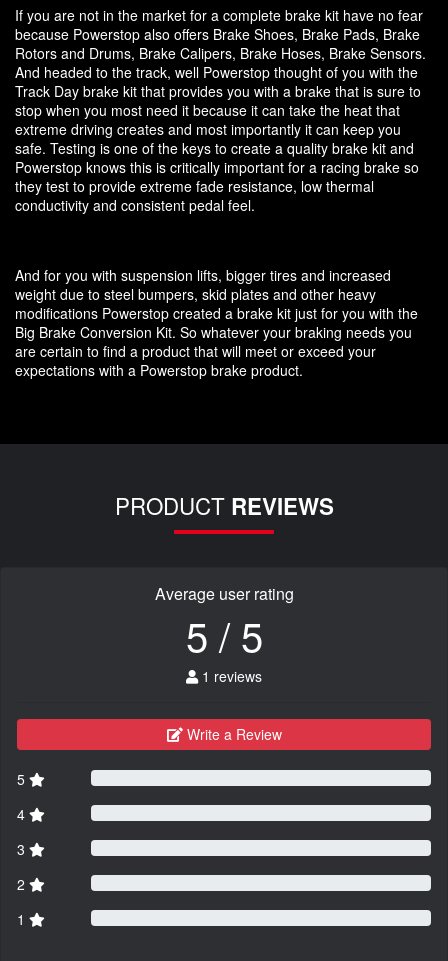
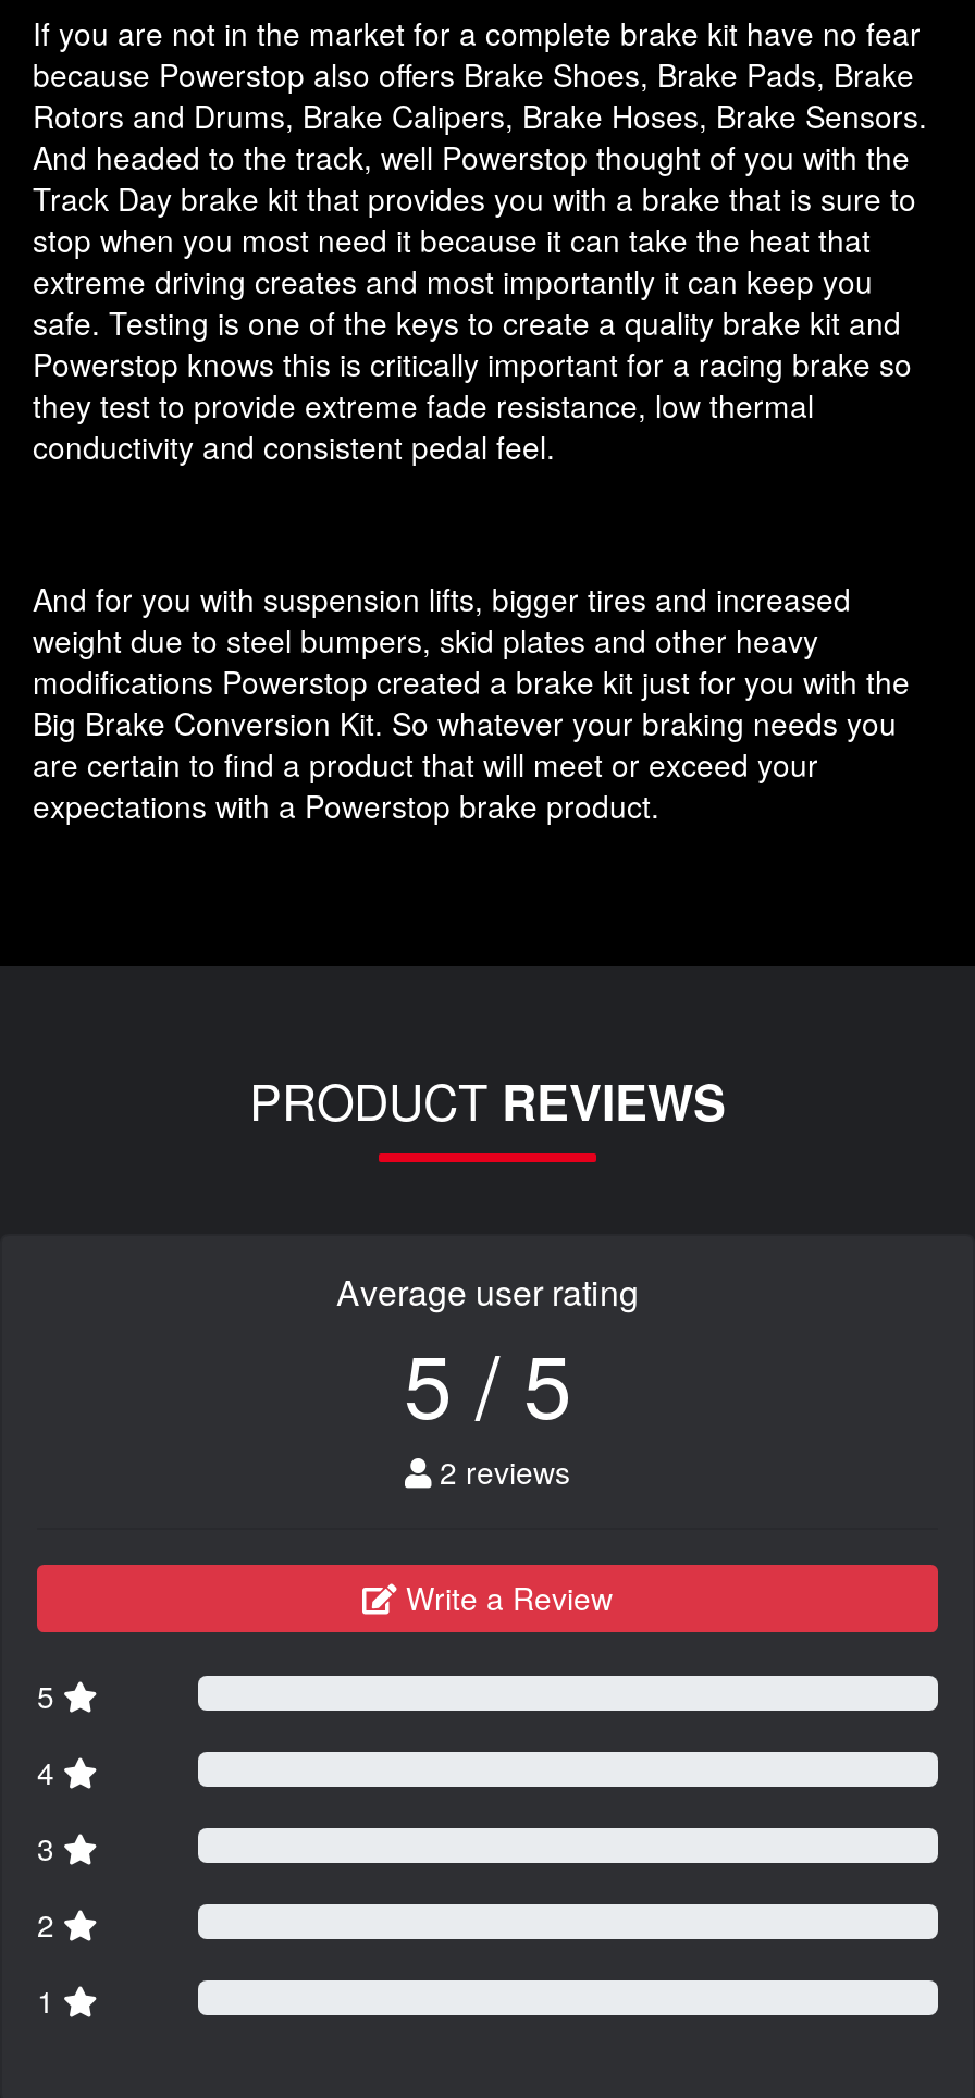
[198,666,262,686] 1 reviews -> [431,1450,570,1493] 2 reviews

